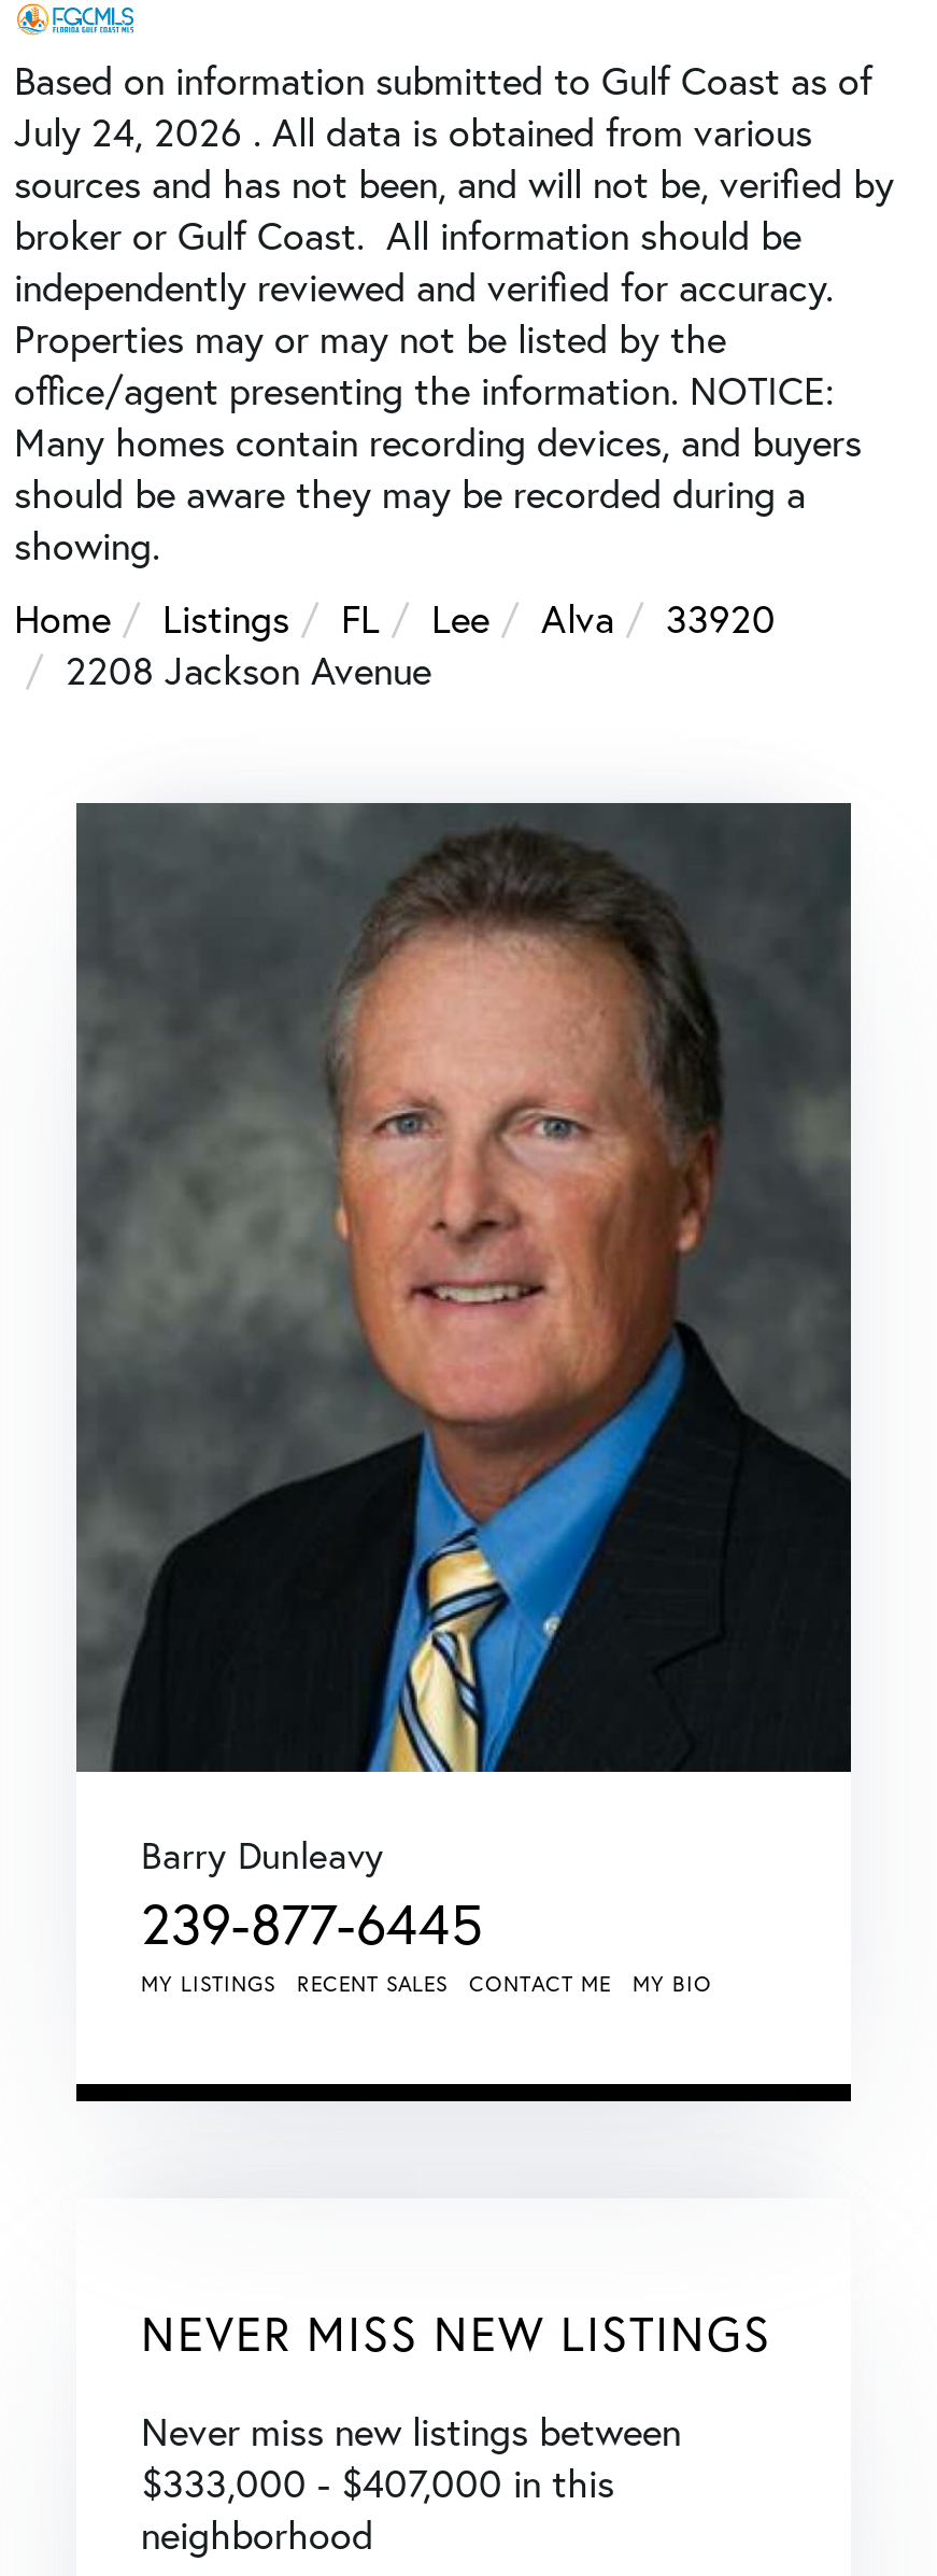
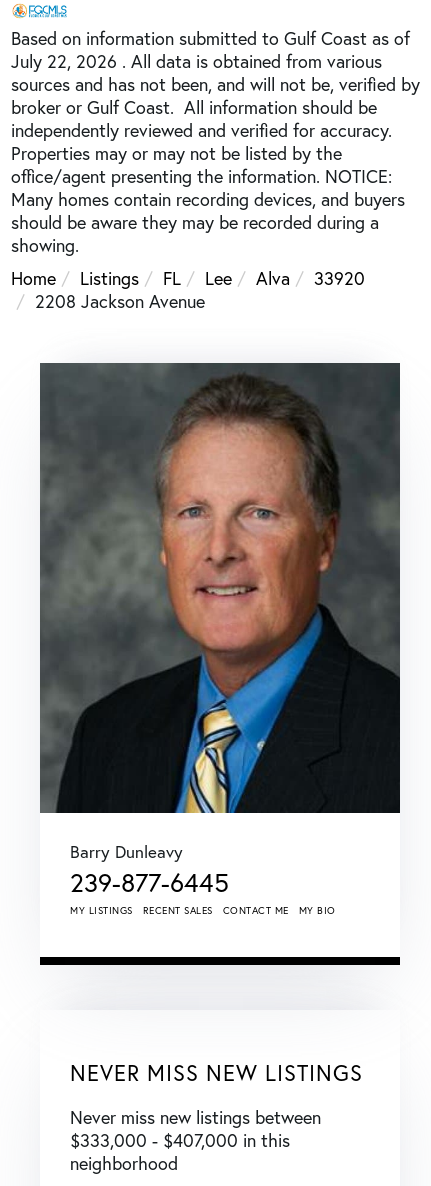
[14,105,812,157] July 24, 2026 . All data is obtained from various -> [11,50,382,73] July 22, 2026 . All data is obtained from various

